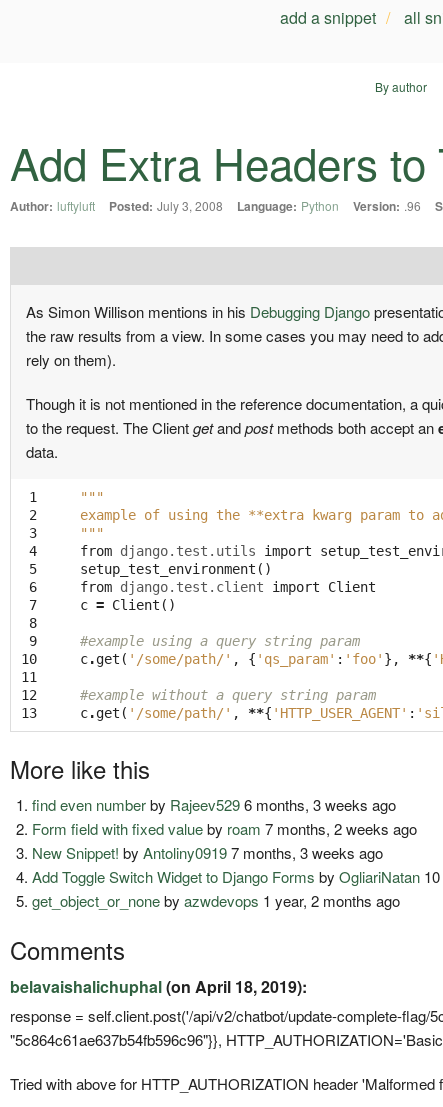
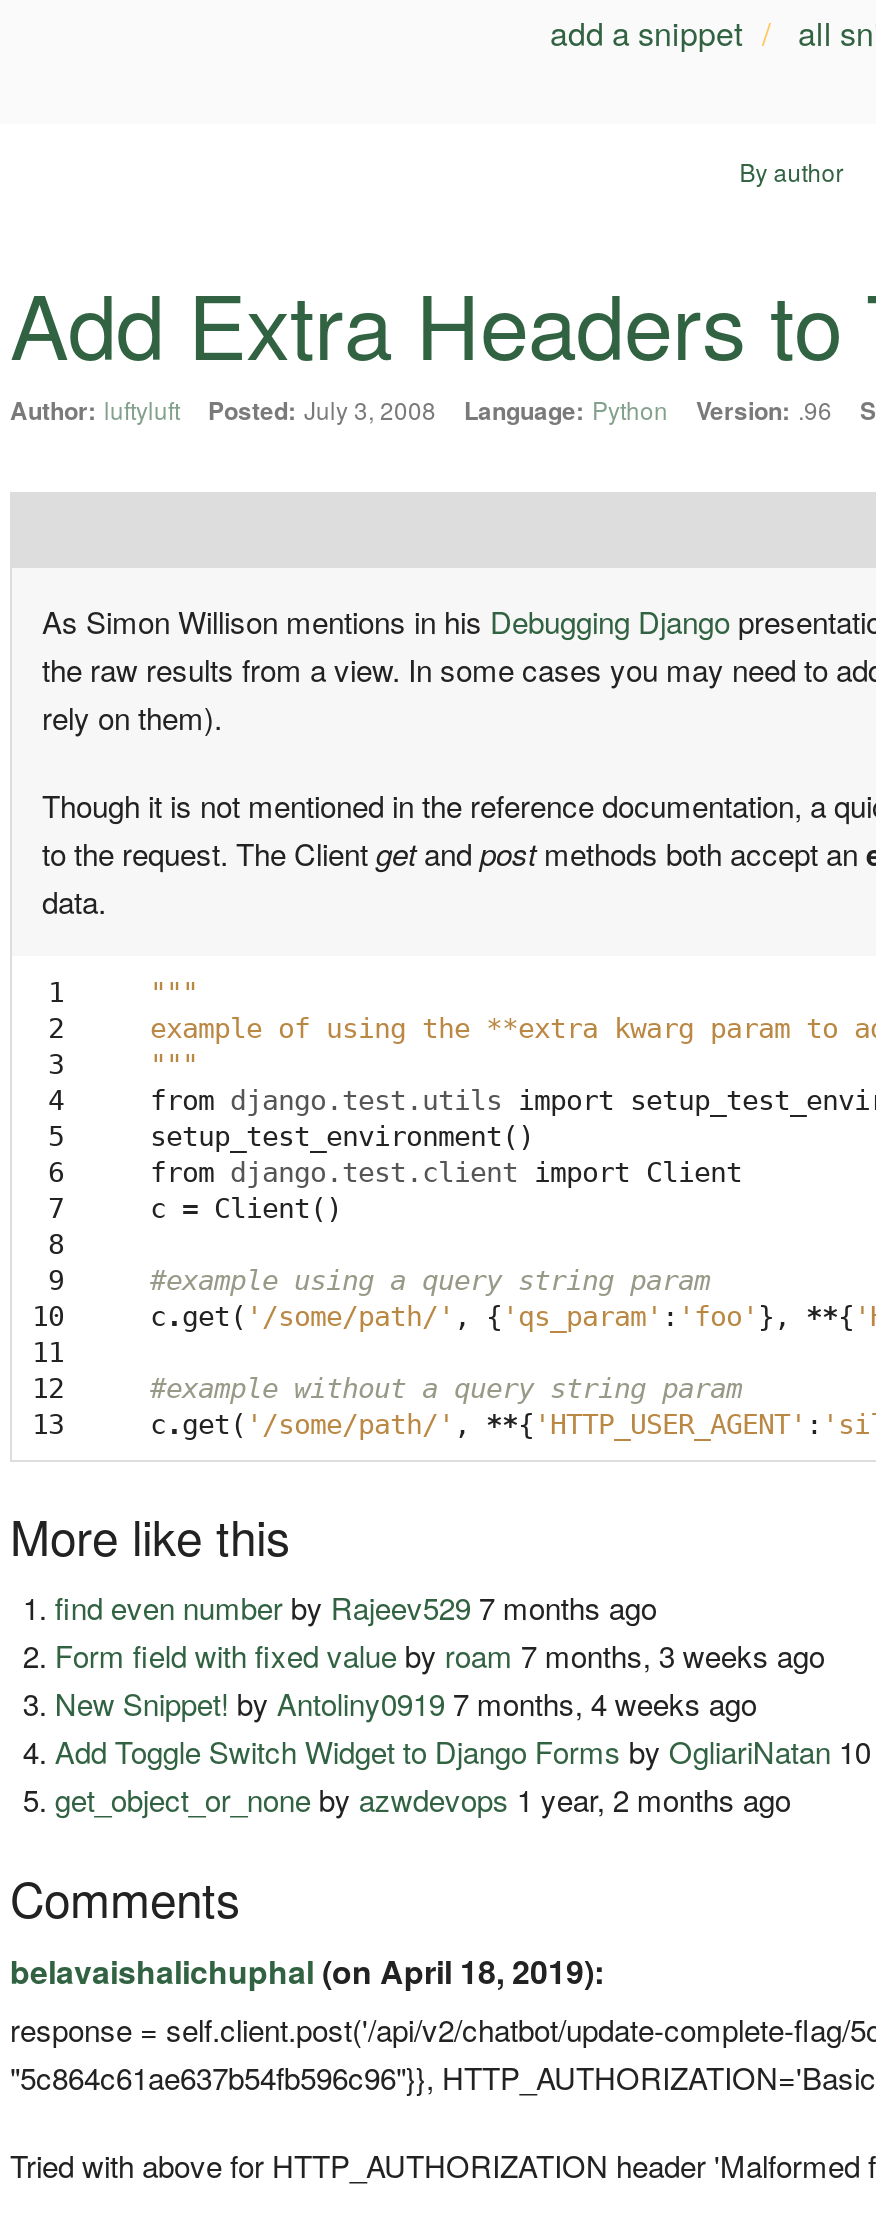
[32,794,417,863] find even number by Rajeev529 6 months, 3 weeks ago | Form field with fixed value by roam 7 months, 2 weeks ago | New Snippet! by Antoliny0919 7 months, 3 weeks ago -> [55,1586,825,1724] find even number by Rajeev529 7 months ago | Form field with fixed value by roam 7 months, 3 weeks ago | New Snippet! by Antoliny0919 7 months, 4 weeks ago

